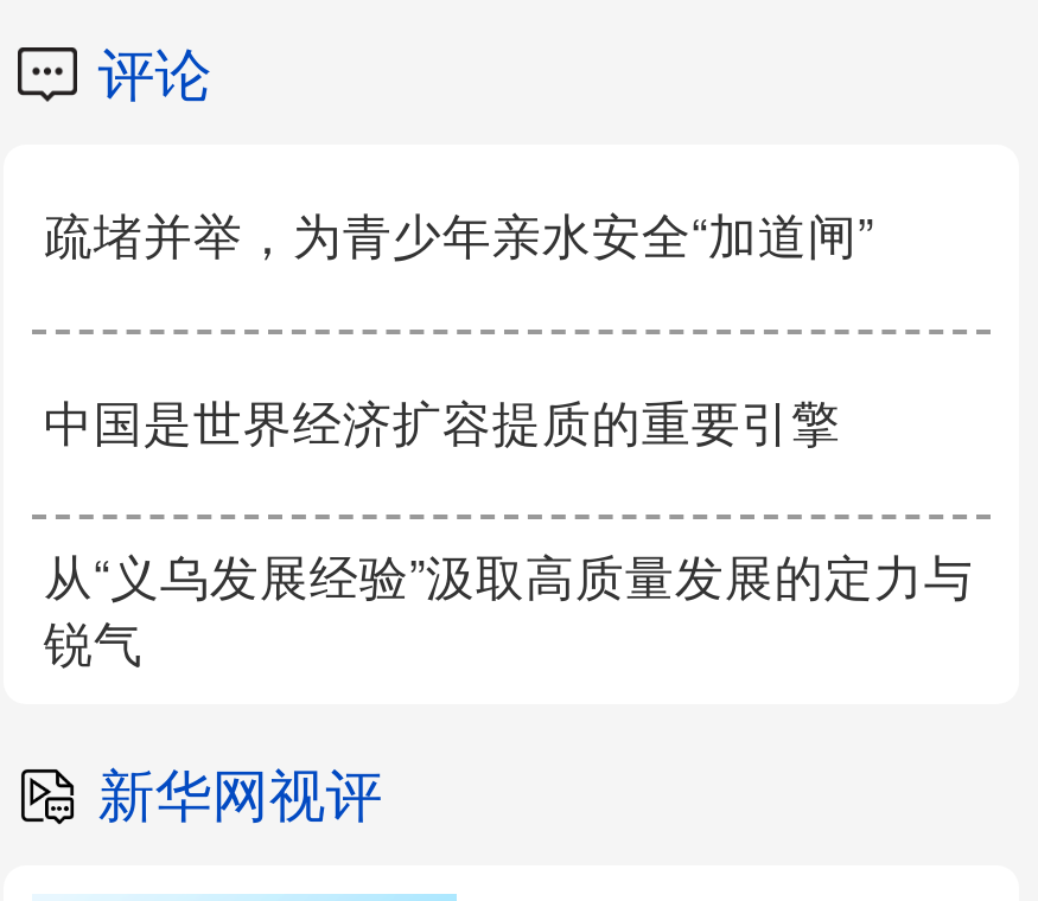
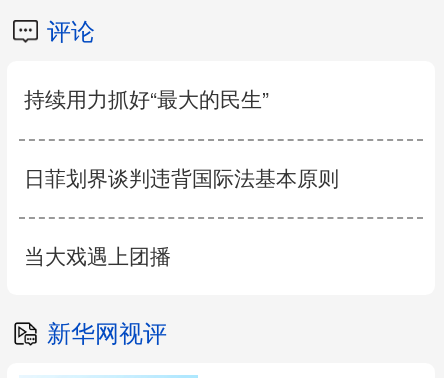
[44,210,874,260] 疏堵并举，为青少年亲水安全“加道闸” -> [24,89,269,110] 持续用力抓好“最大的民生”
[44,398,841,447] 中国是世界经济扩容提质的重要引擎 -> [24,168,339,189] 日菲划界谈判违背国际法基本原则
[44,552,974,668] 从“义乌发展经验”汲取高质量发展的定力与 | 锐气 -> [24,246,171,267] 当大戏遇上团播

